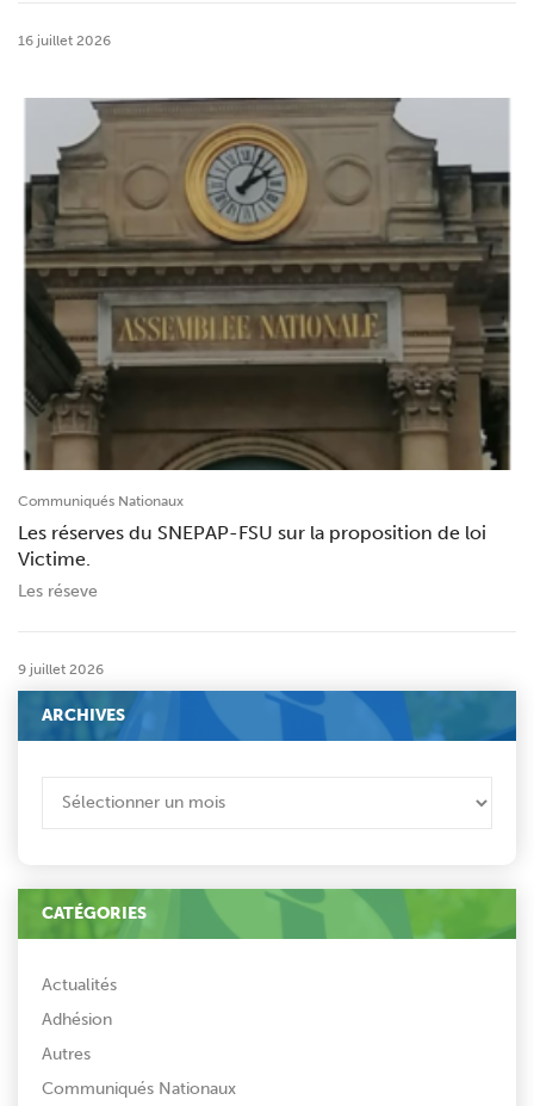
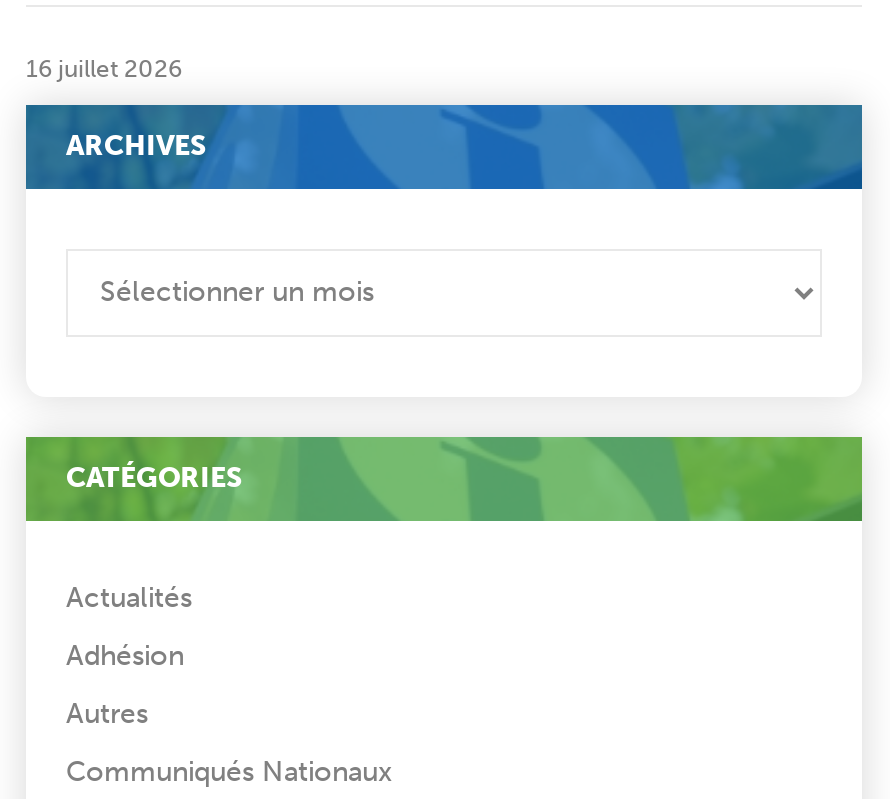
[18,97,511,601] [image] | Communiqués Nationaux | Les réserves du SNEPAP-FSU sur la proposition de loi | Victime. | Les réseve -> none
[18,660,104,677] 9 juillet 2026 -> none

